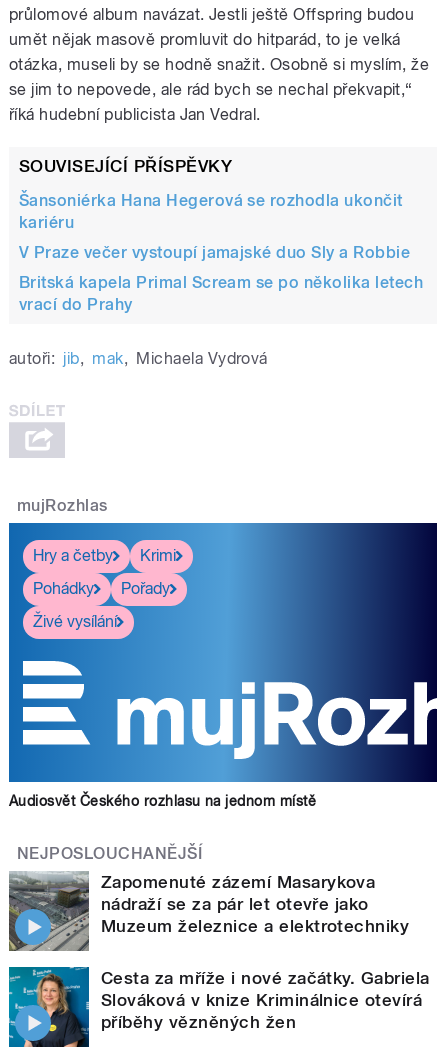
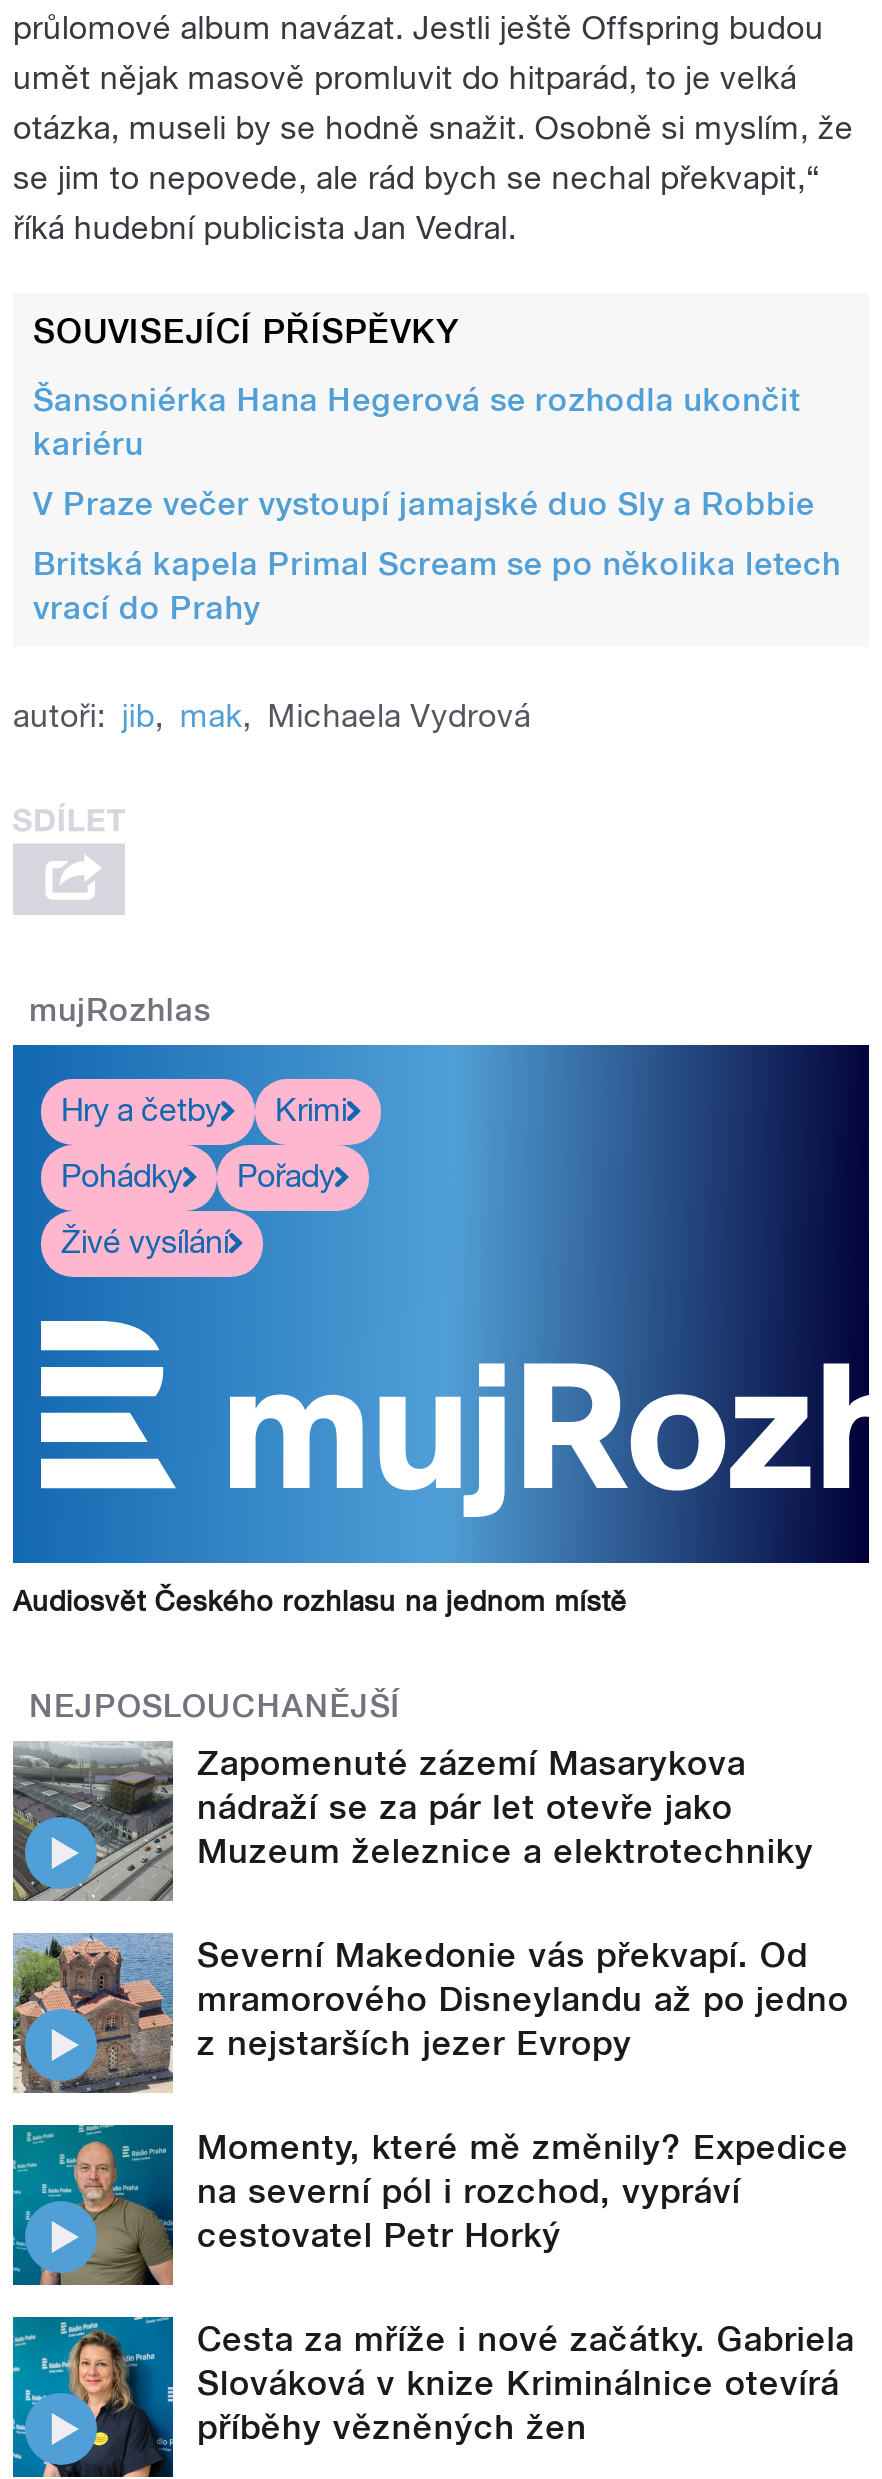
none -> [11,1933,849,2254] [image] | Severní Makedonie vás překvapí. Od | mramorového Disneylandu až po jedno | z nejstarších jezer Evropy | Momenty, které mě změnily? Expedice | na severní pól i rozchod, vypráví | cestovatel Petr Horký
none -> [11,2123,173,2287] [image]

